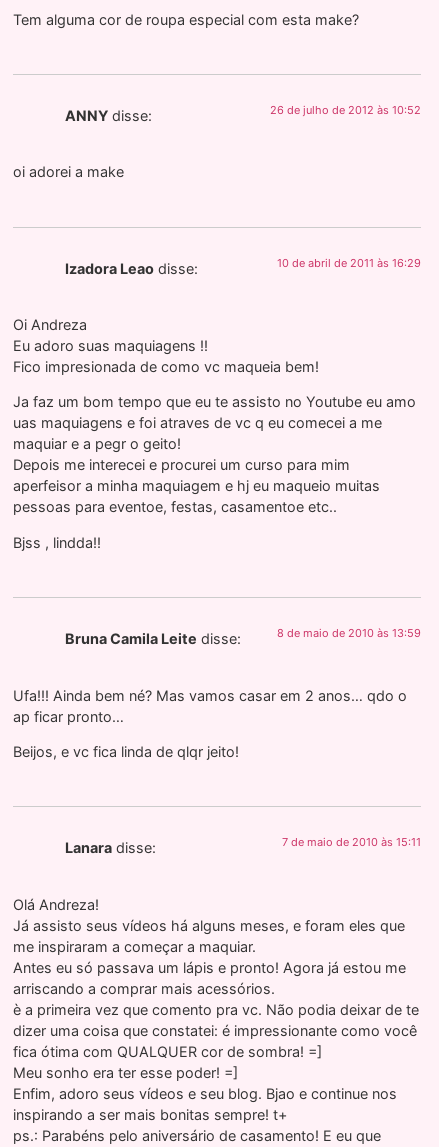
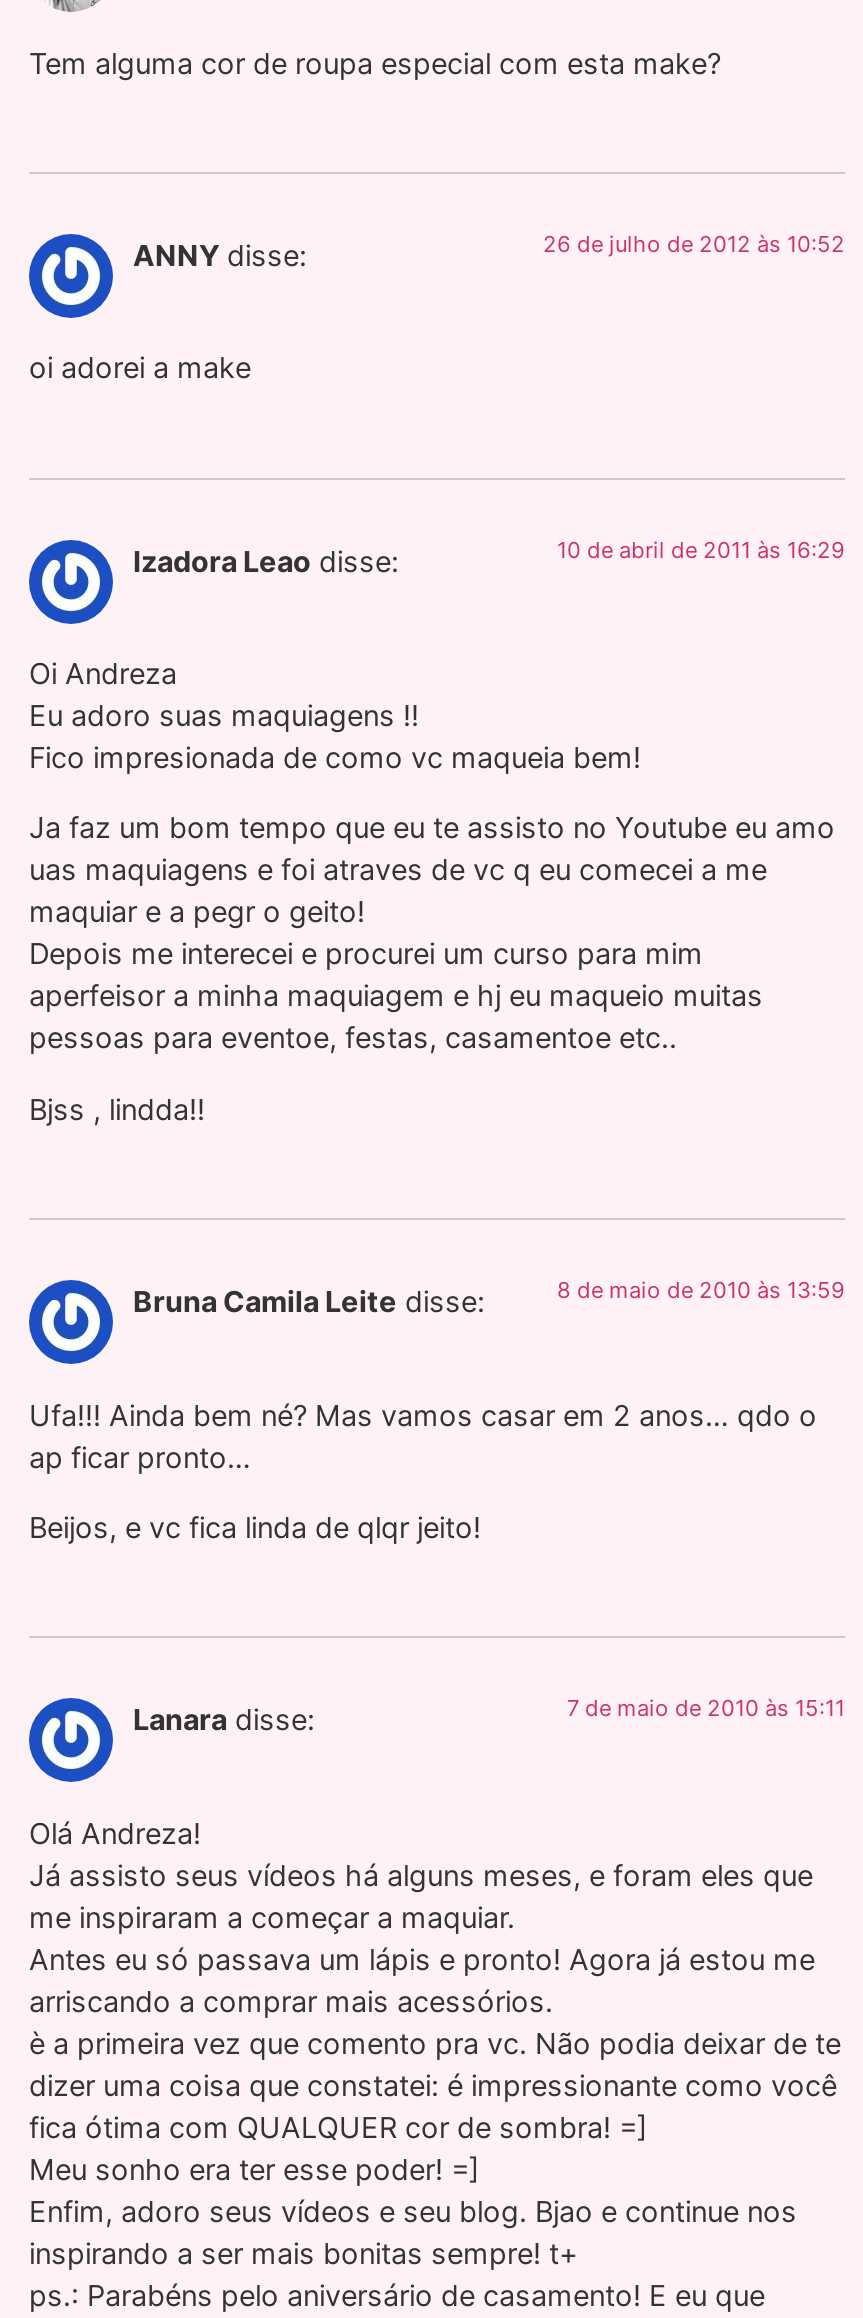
none -> [27,232,115,320] [image]
none -> [27,538,115,626] [image]
none -> [27,1278,115,1366] [image]
none -> [27,1696,115,1784] [image]

